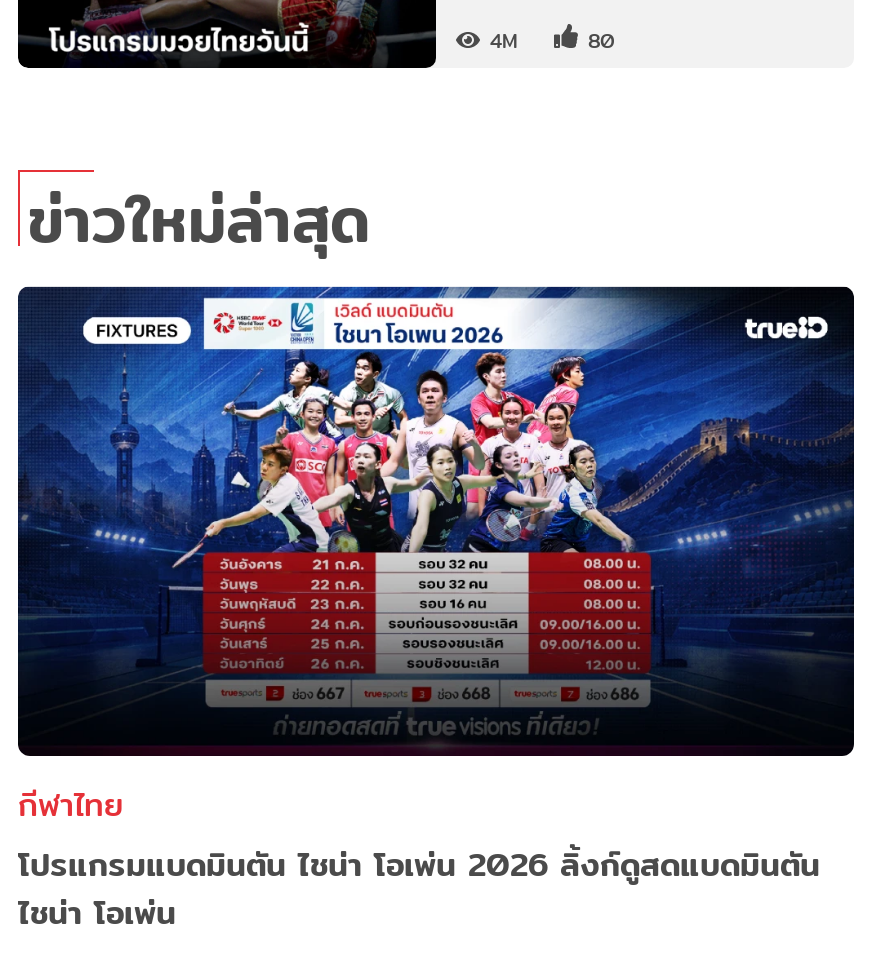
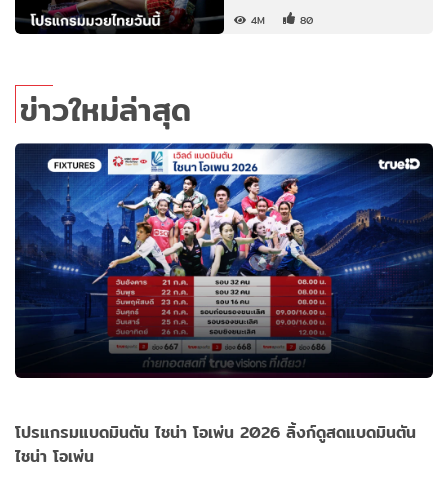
[18,781,124,831] กีฬาไทย -> none

